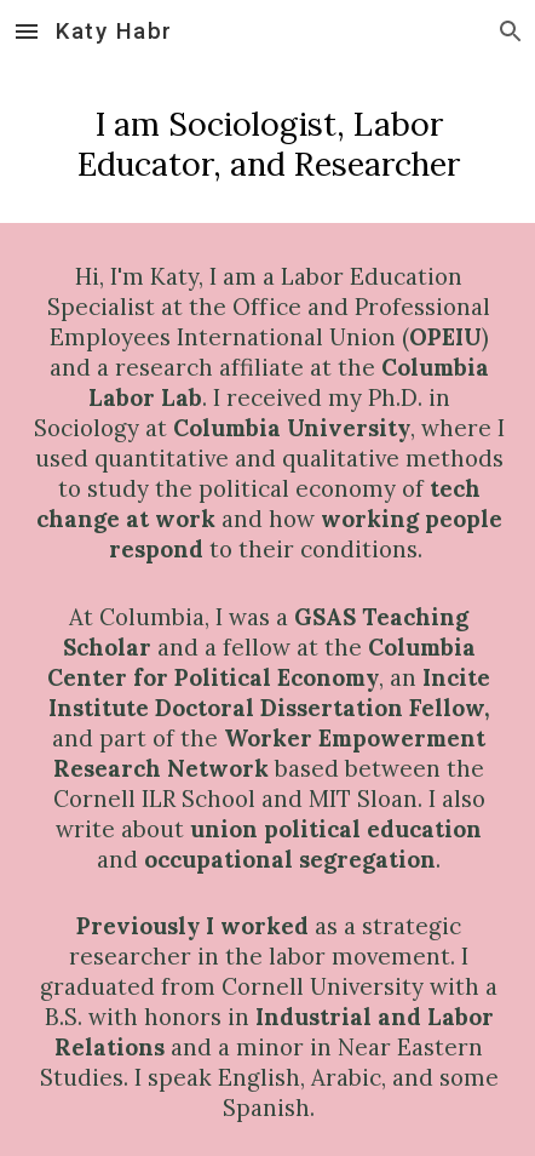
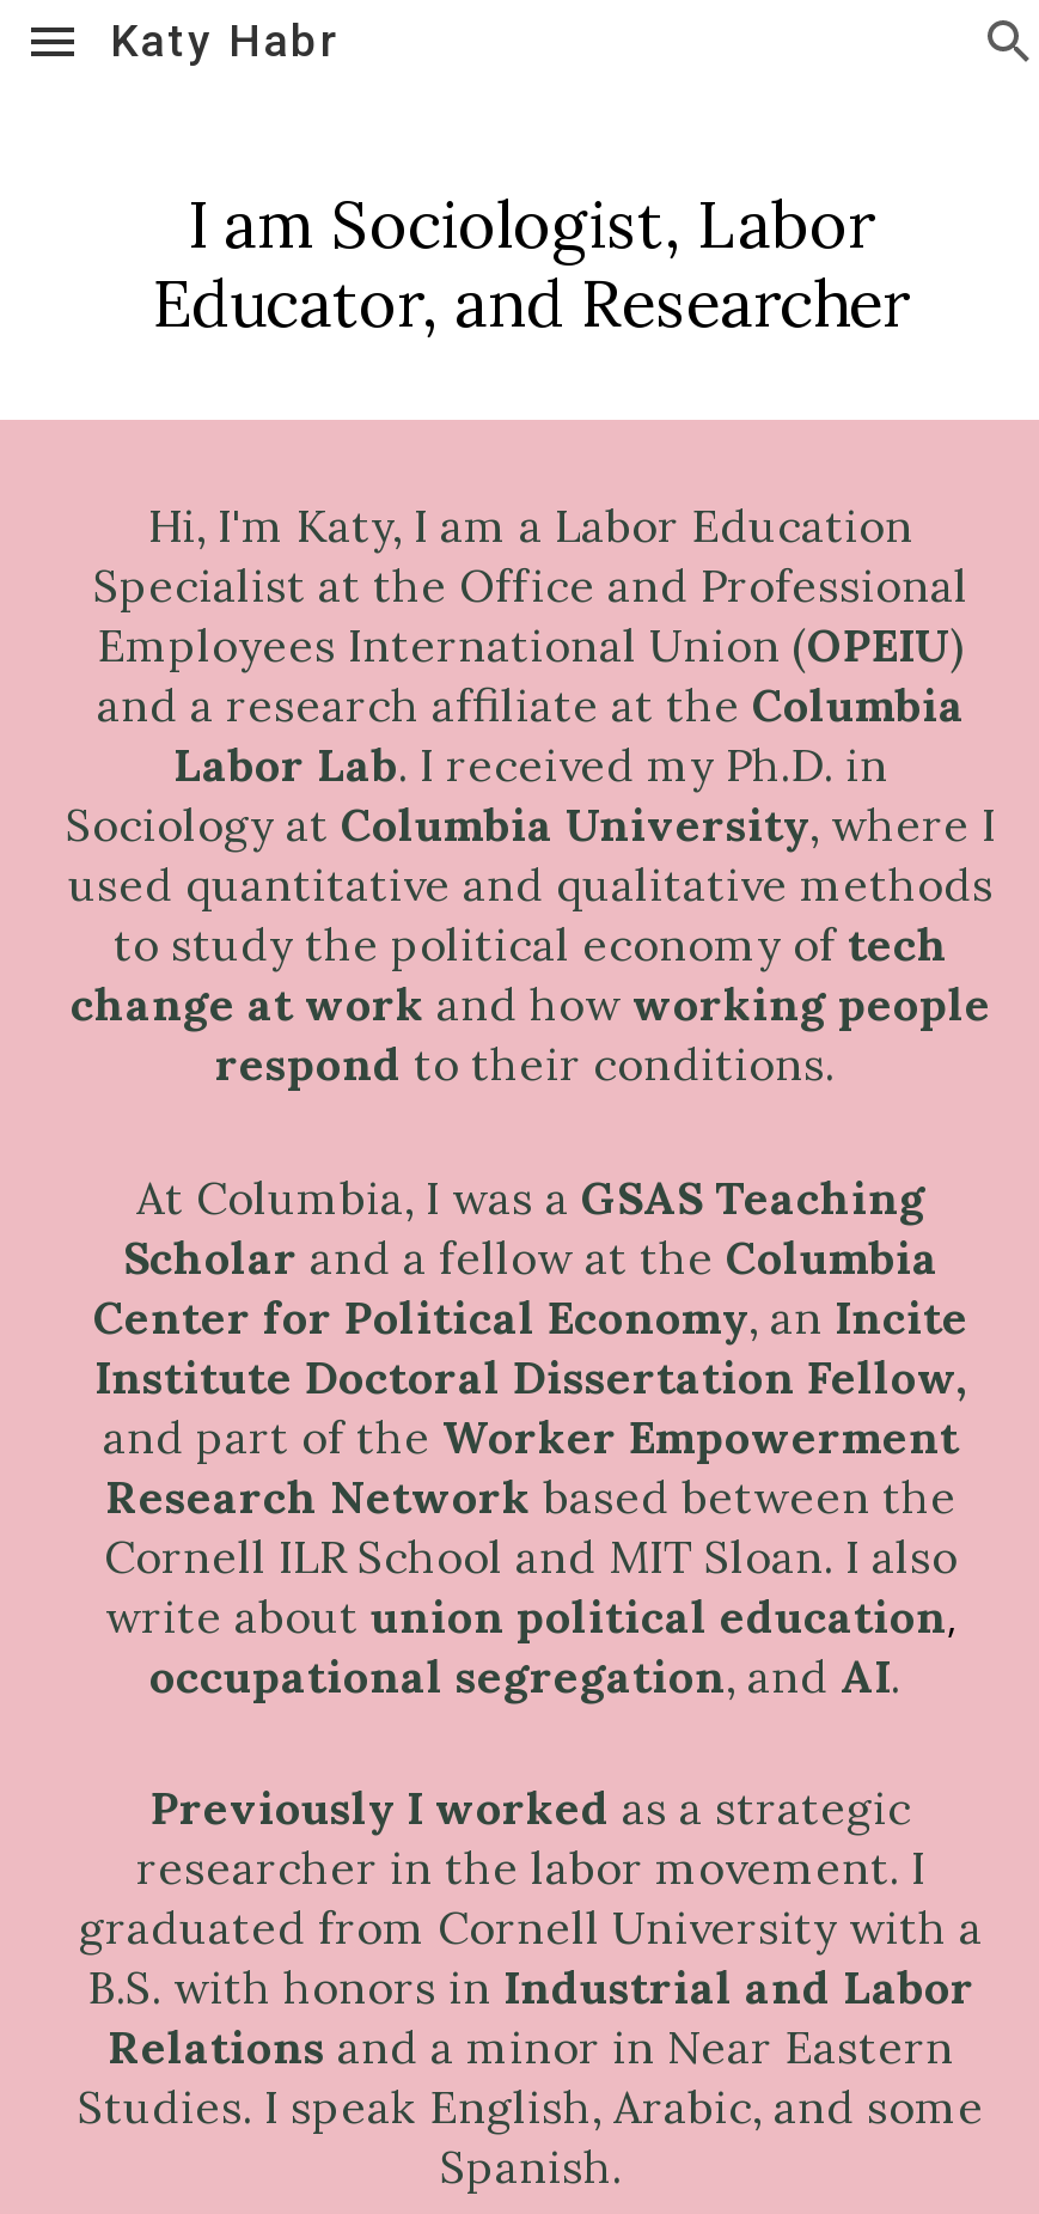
[56,814,482,873] write about union political education | and occupational segregation. -> [105,1587,957,1704] write about union political education, | occupational segregation, and AI.

